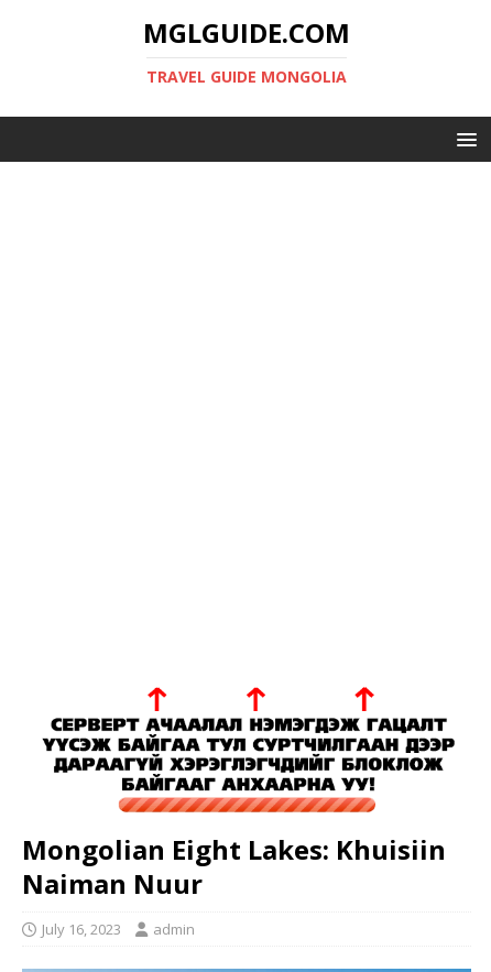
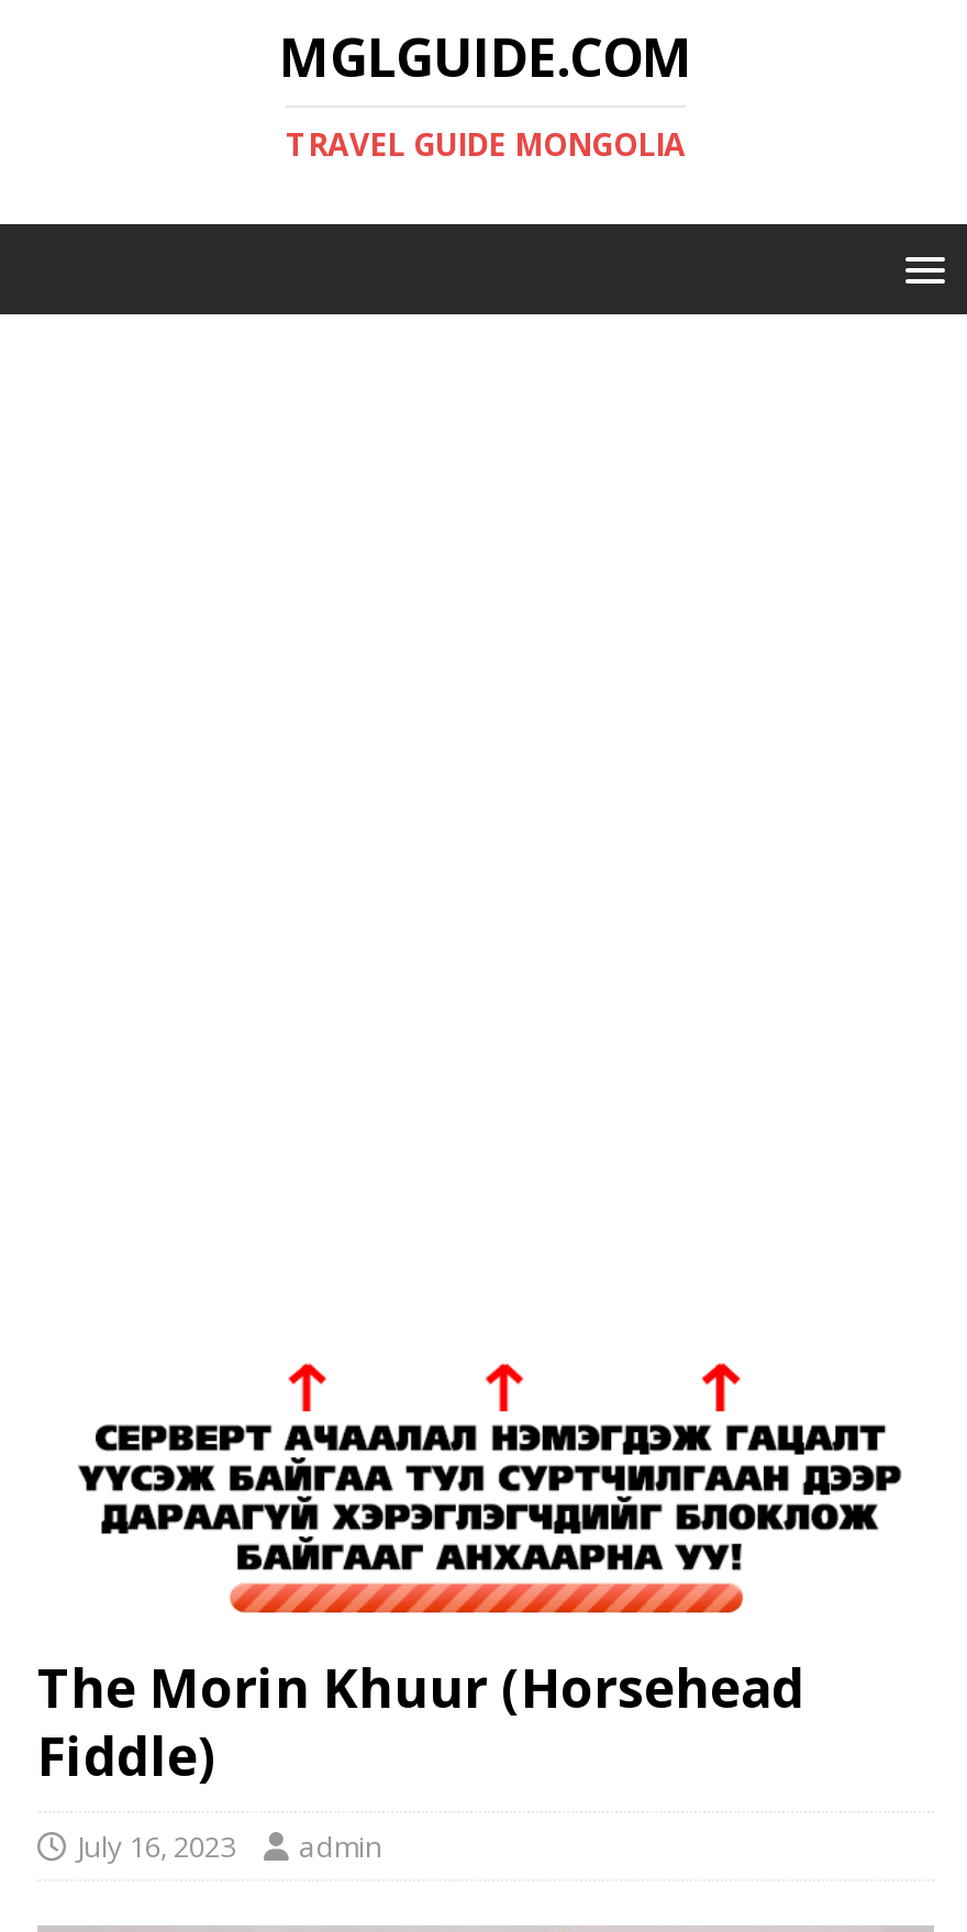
[22,831,446,902] Mongolian Eight Lakes: Khuisiin | Naiman Nuur -> [37,1651,804,1792] The Morin Khuur (Horsehead | Fiddle)

